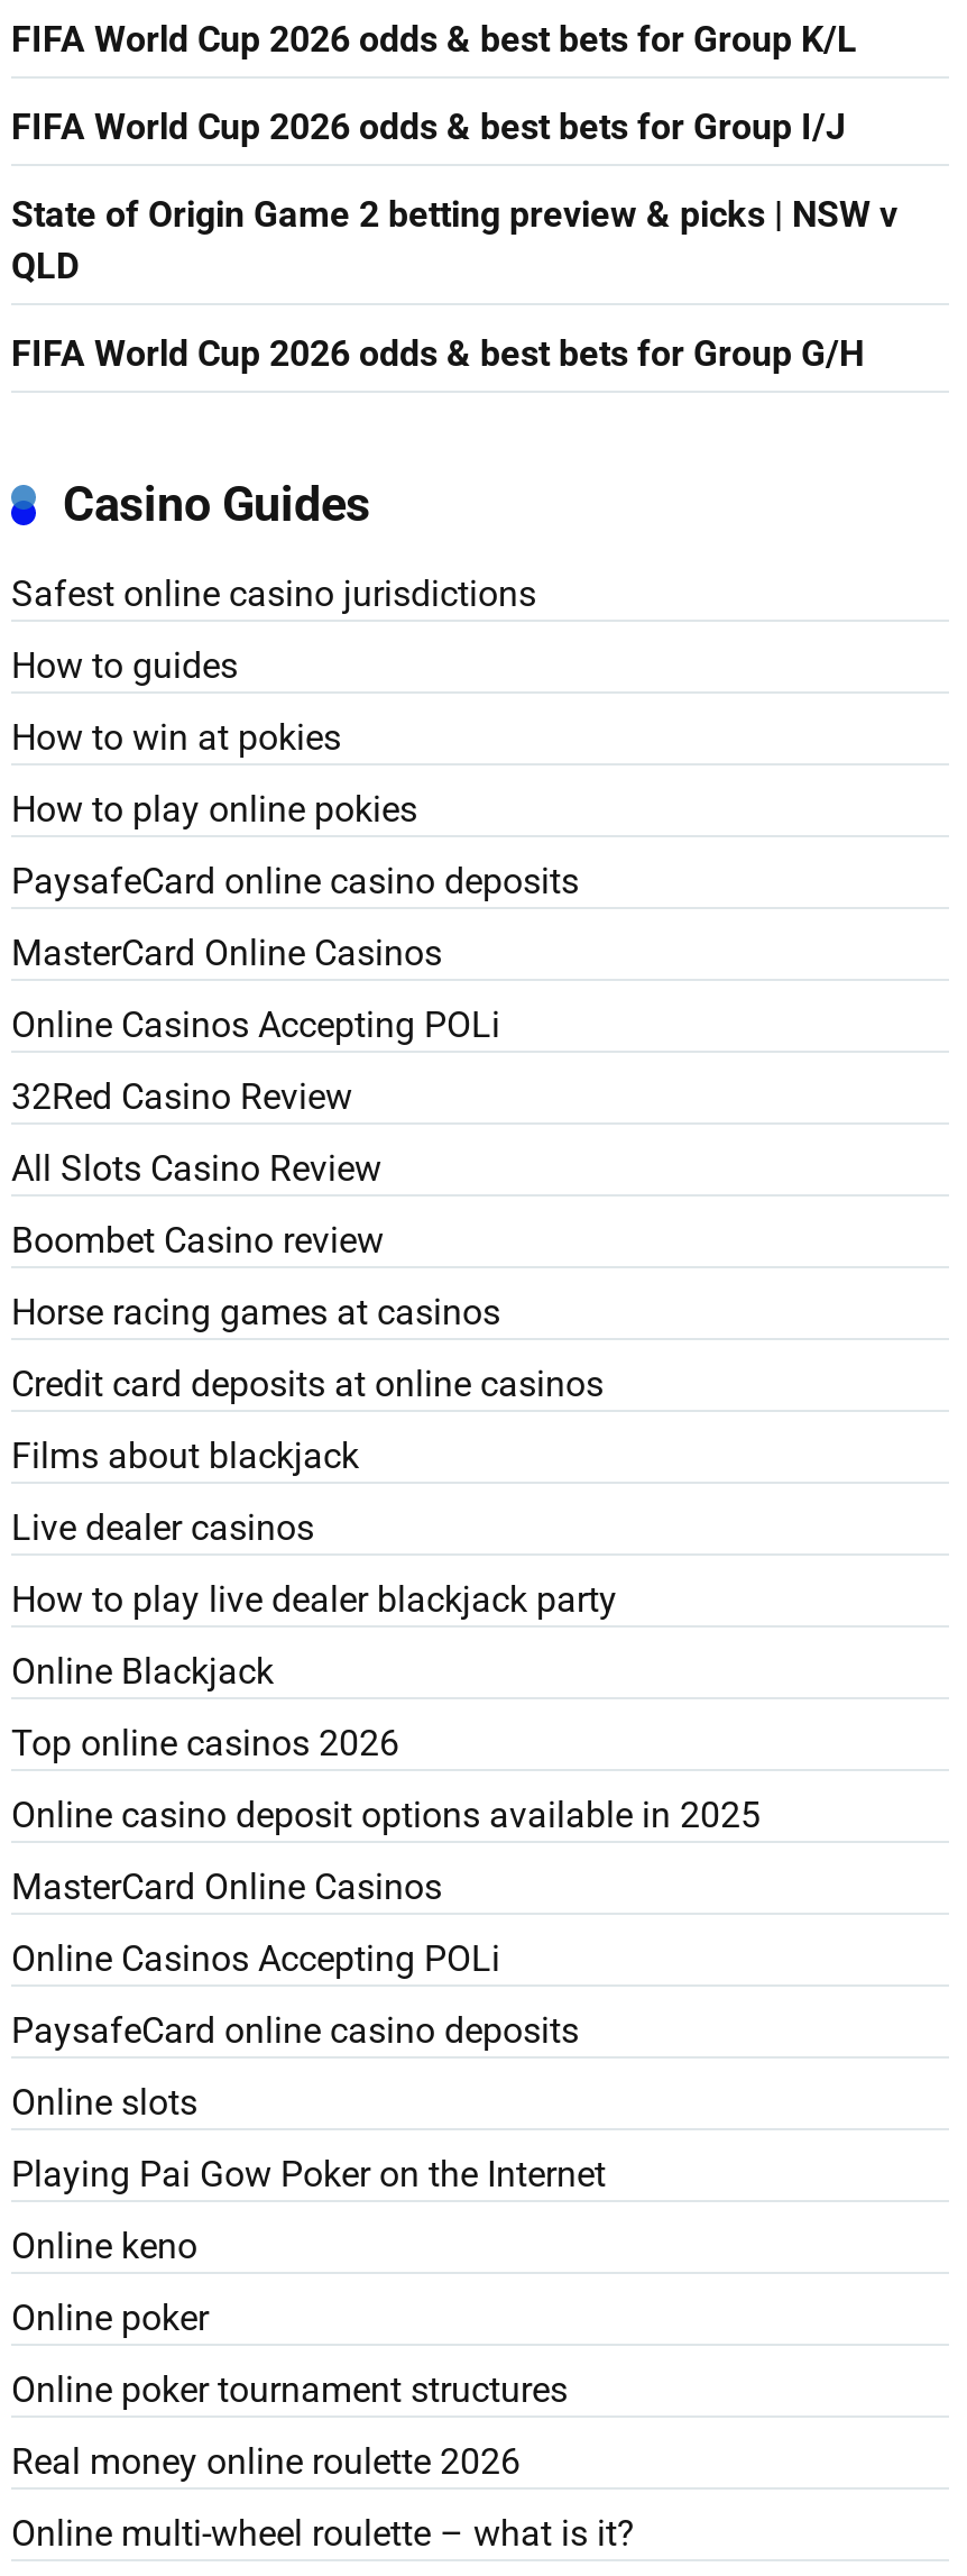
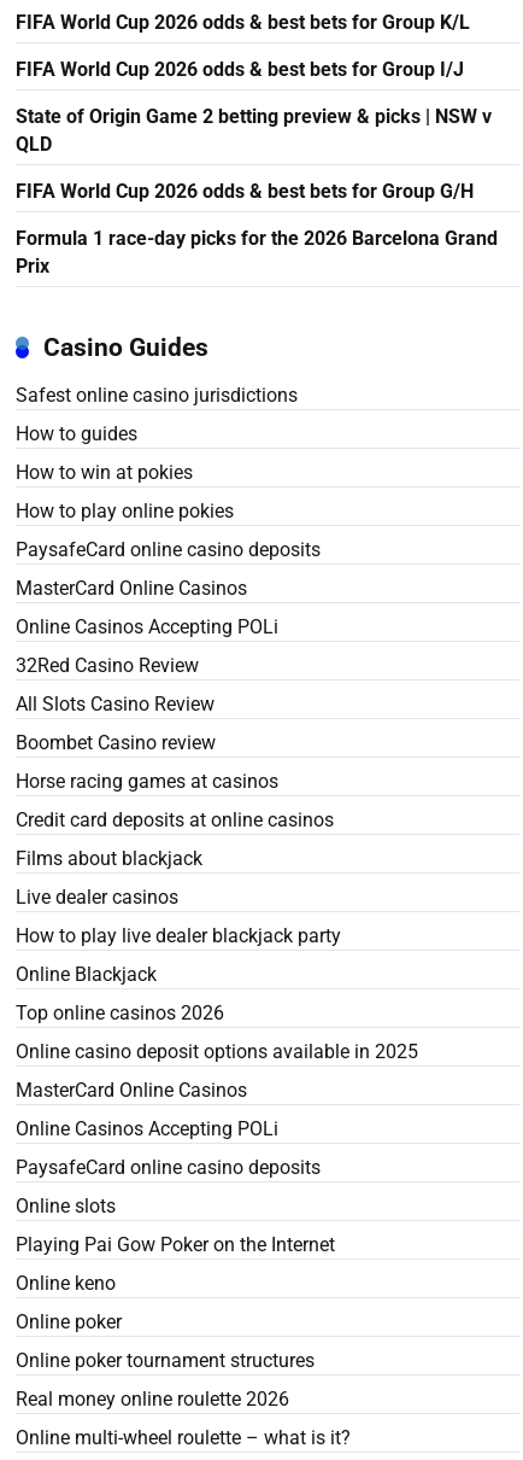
none -> [16,227,498,278] Formula 1 race-day picks for the 2026 Barcelona Grand | Prix

